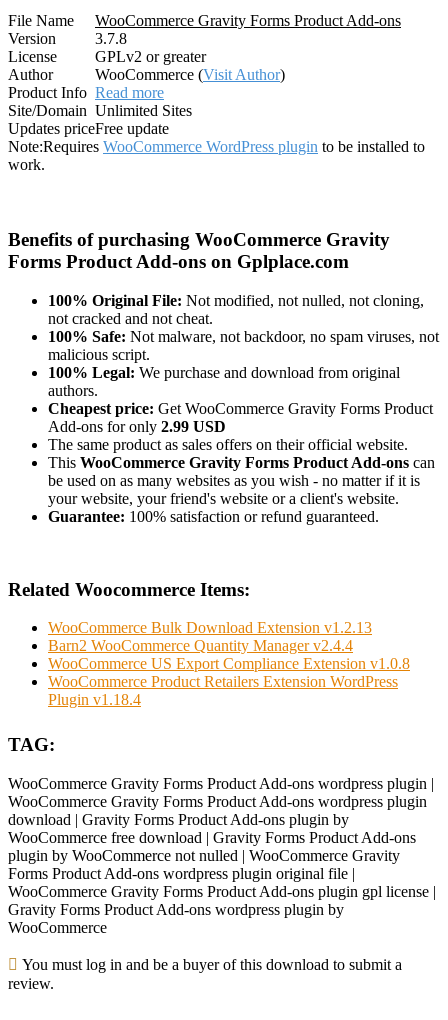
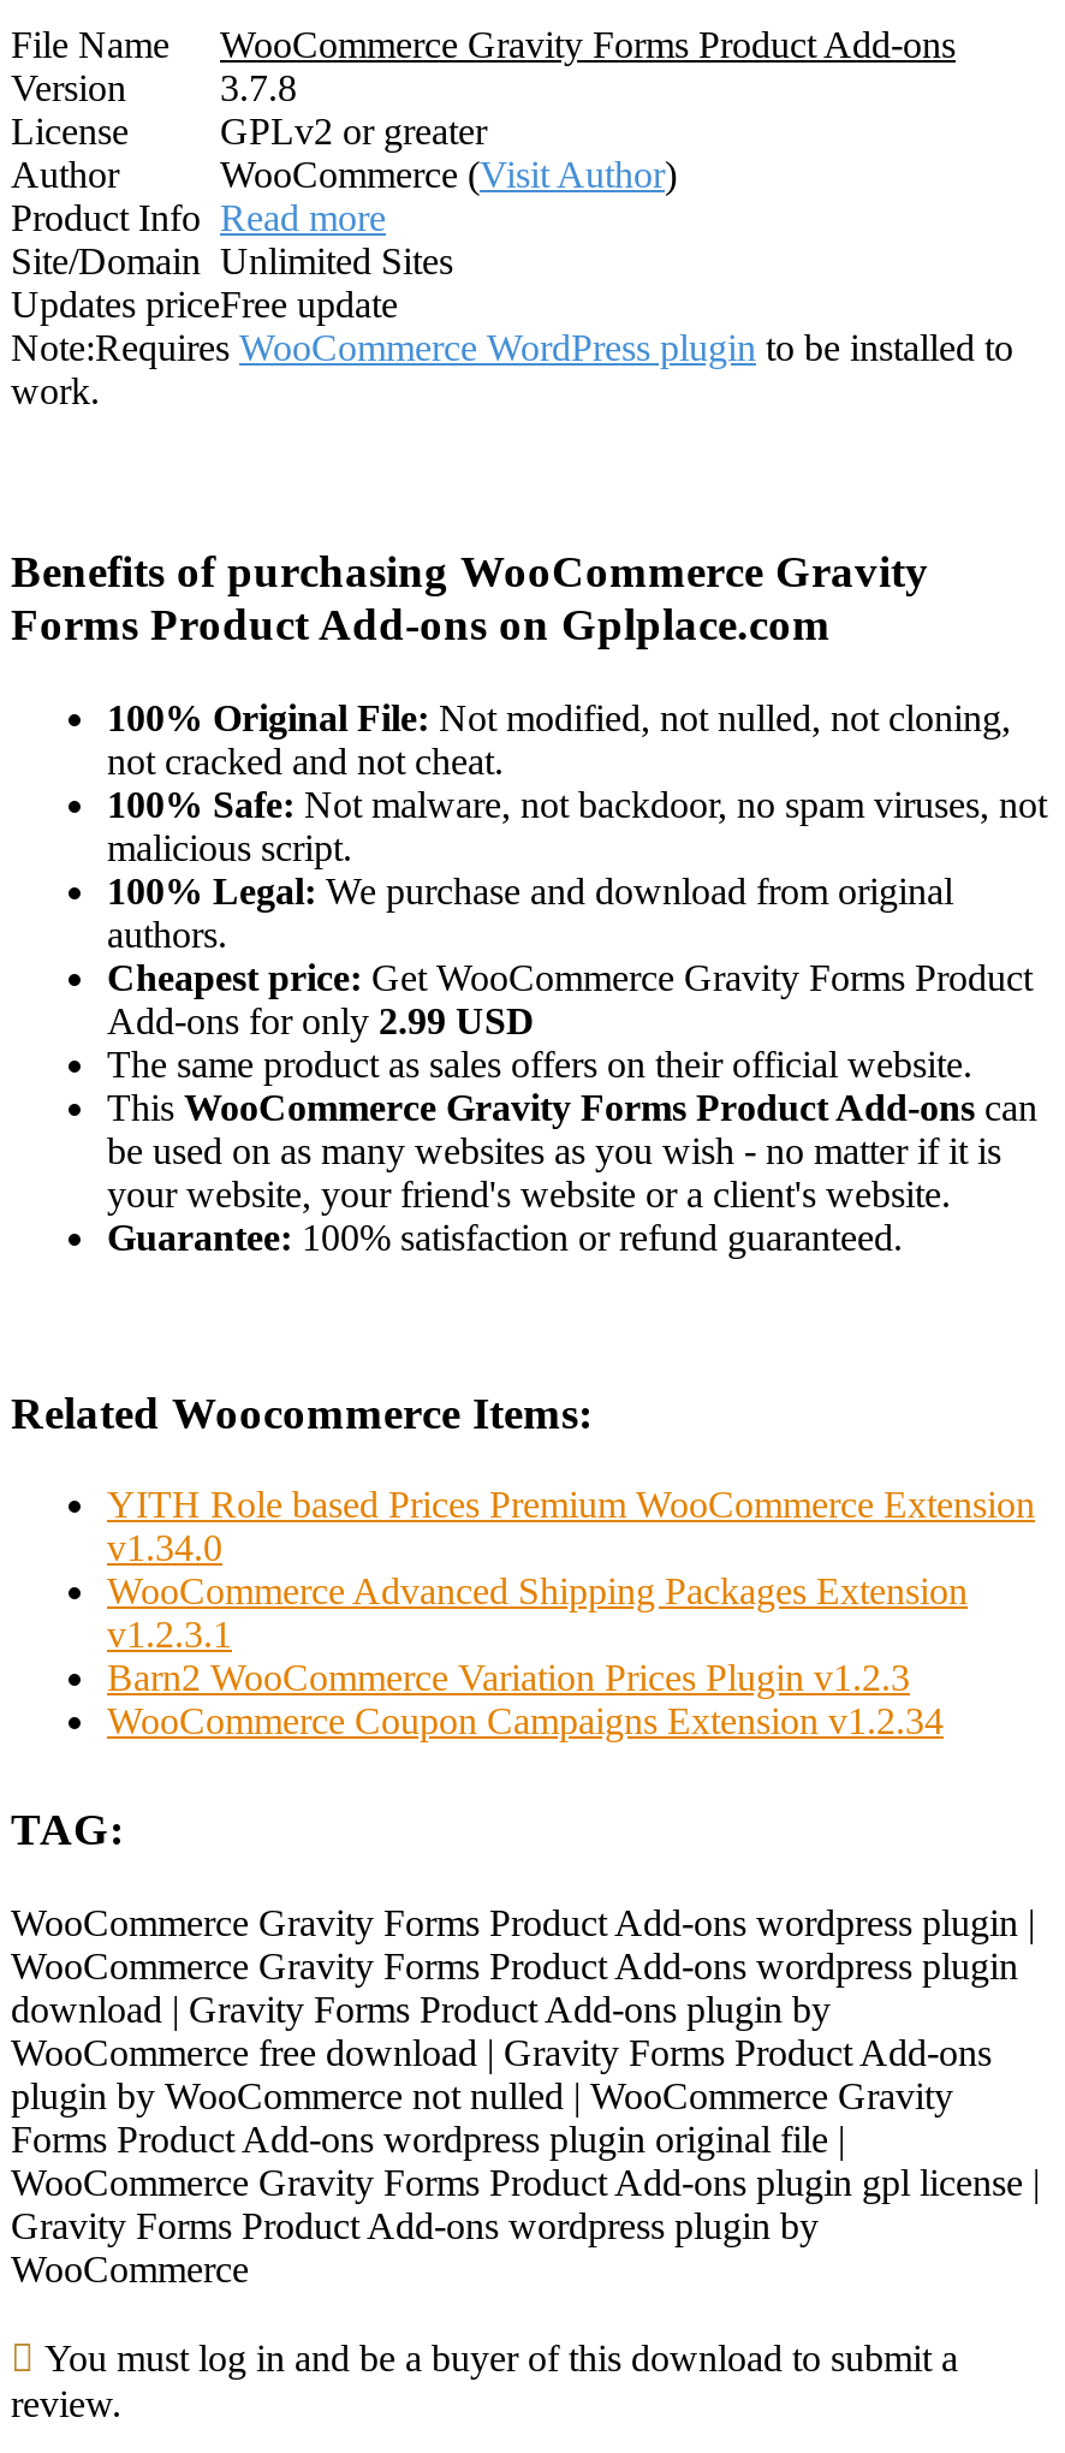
[48,619,410,708] WooCommerce Bulk Download Extension v1.2.13 | Barn2 WooCommerce Quantity Manager v2.4.4 | WooCommerce US Export Compliance Extension v1.0.8 | WooCommerce Product Retailers Extension WordPress | Plugin v1.18.4 -> [107,1485,1035,1742] YITH Role based Prices Premium WooCommerce Extension | v1.34.0 | WooCommerce Advanced Shipping Packages Extension | v1.2.3.1 | Barn2 WooCommerce Variation Prices Plugin v1.2.3 | WooCommerce Coupon Campaigns Extension v1.2.34

